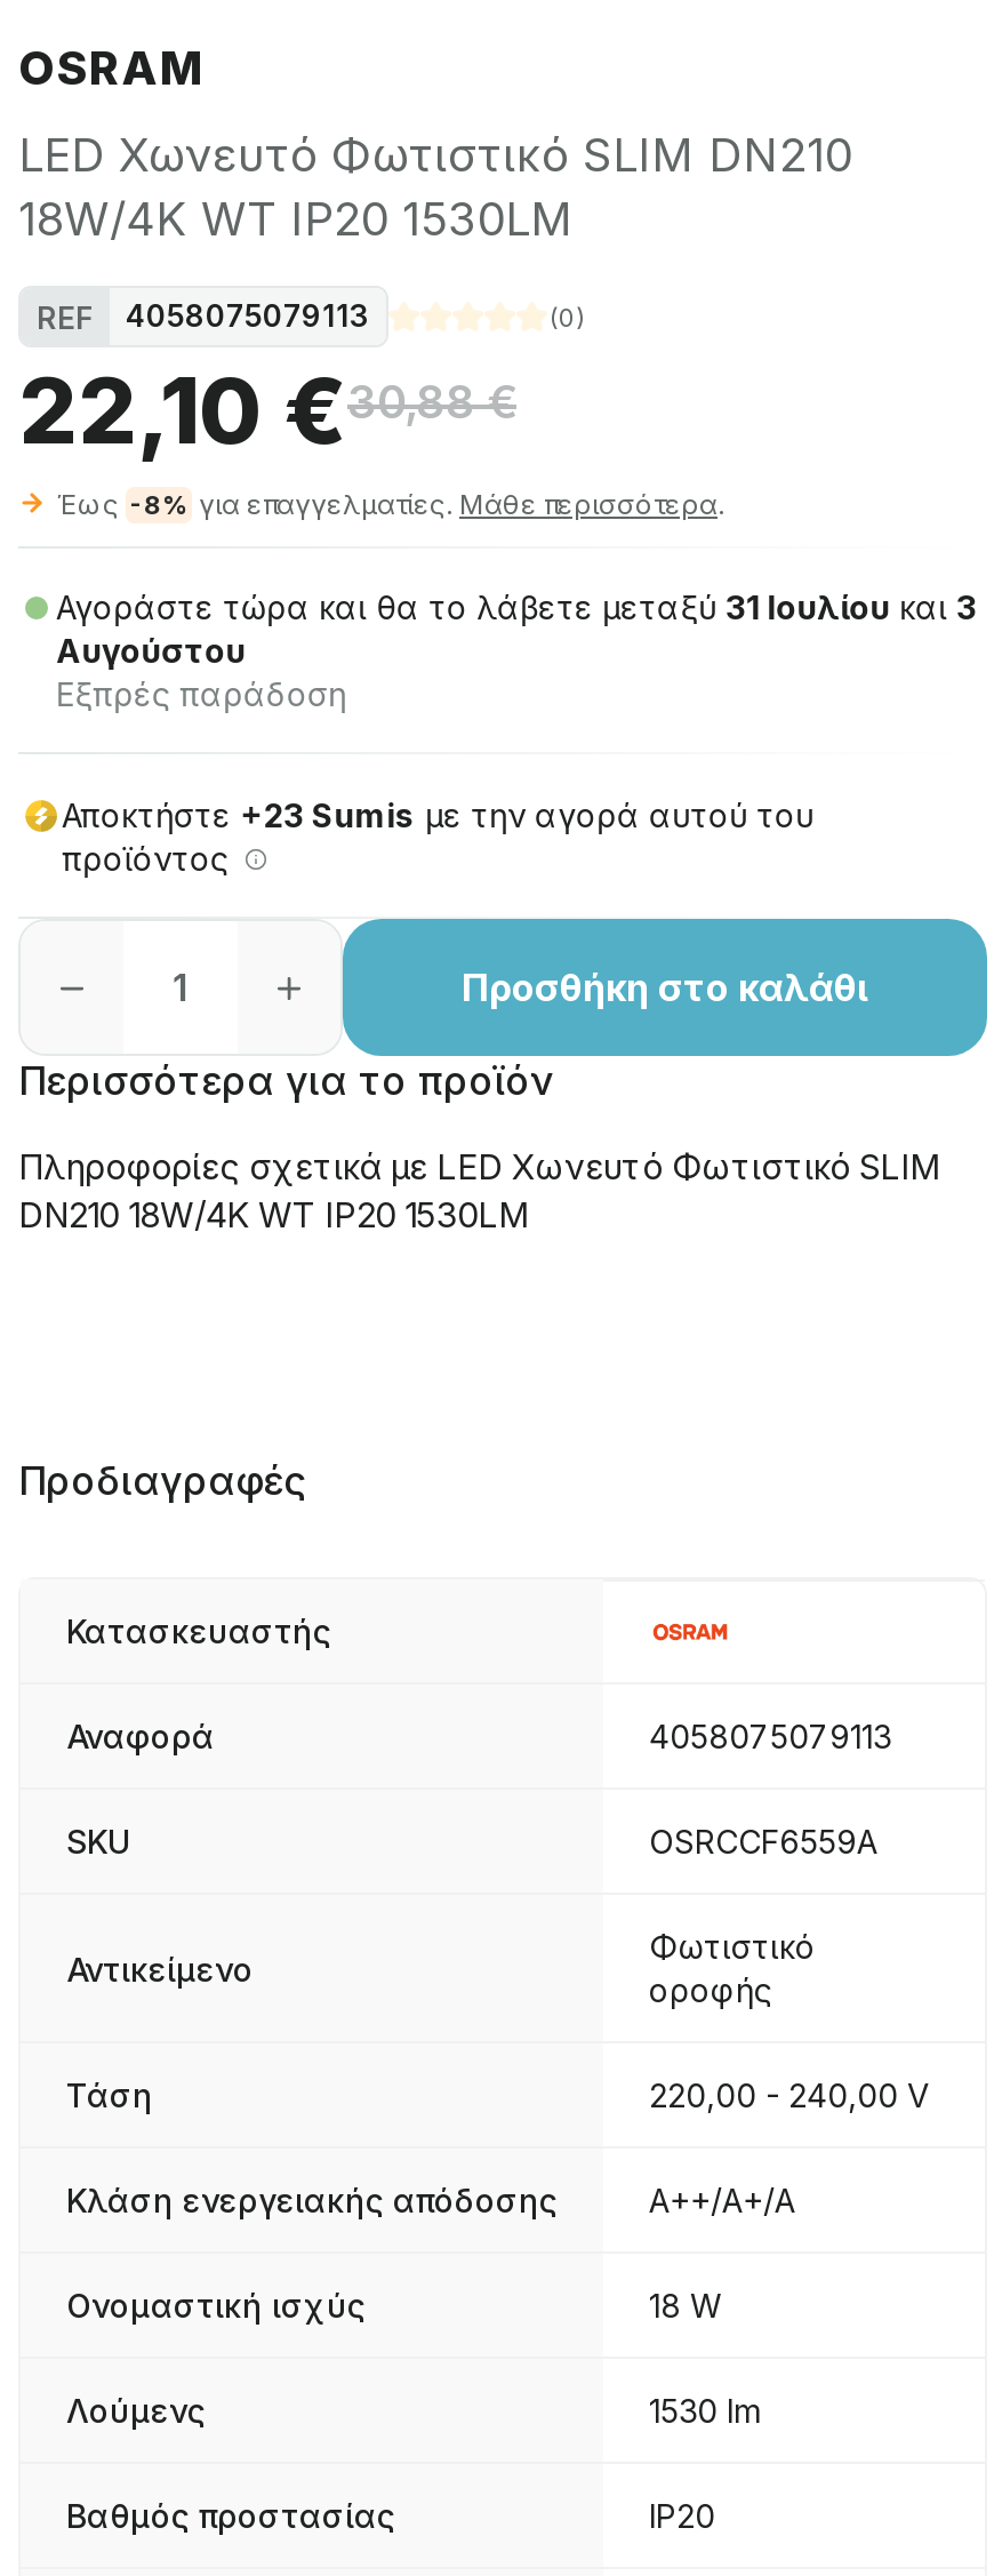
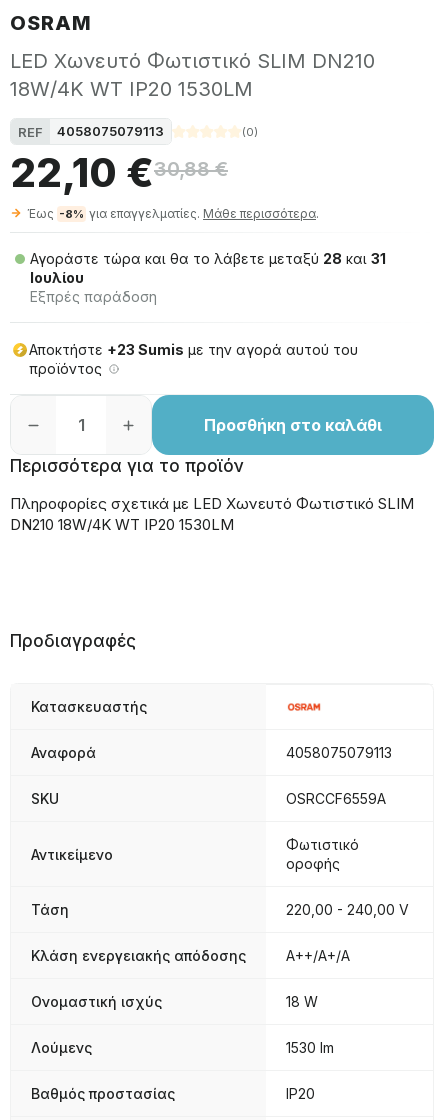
[56,587,977,670] Αγοράστε τώρα και θα το λάβετε μεταξύ 31 Ιουλίου και 3 | Αυγούστου -> [30,250,386,286] Αγοράστε τώρα και θα το λάβετε μεταξύ 28 και 31 | Ιουλίου

